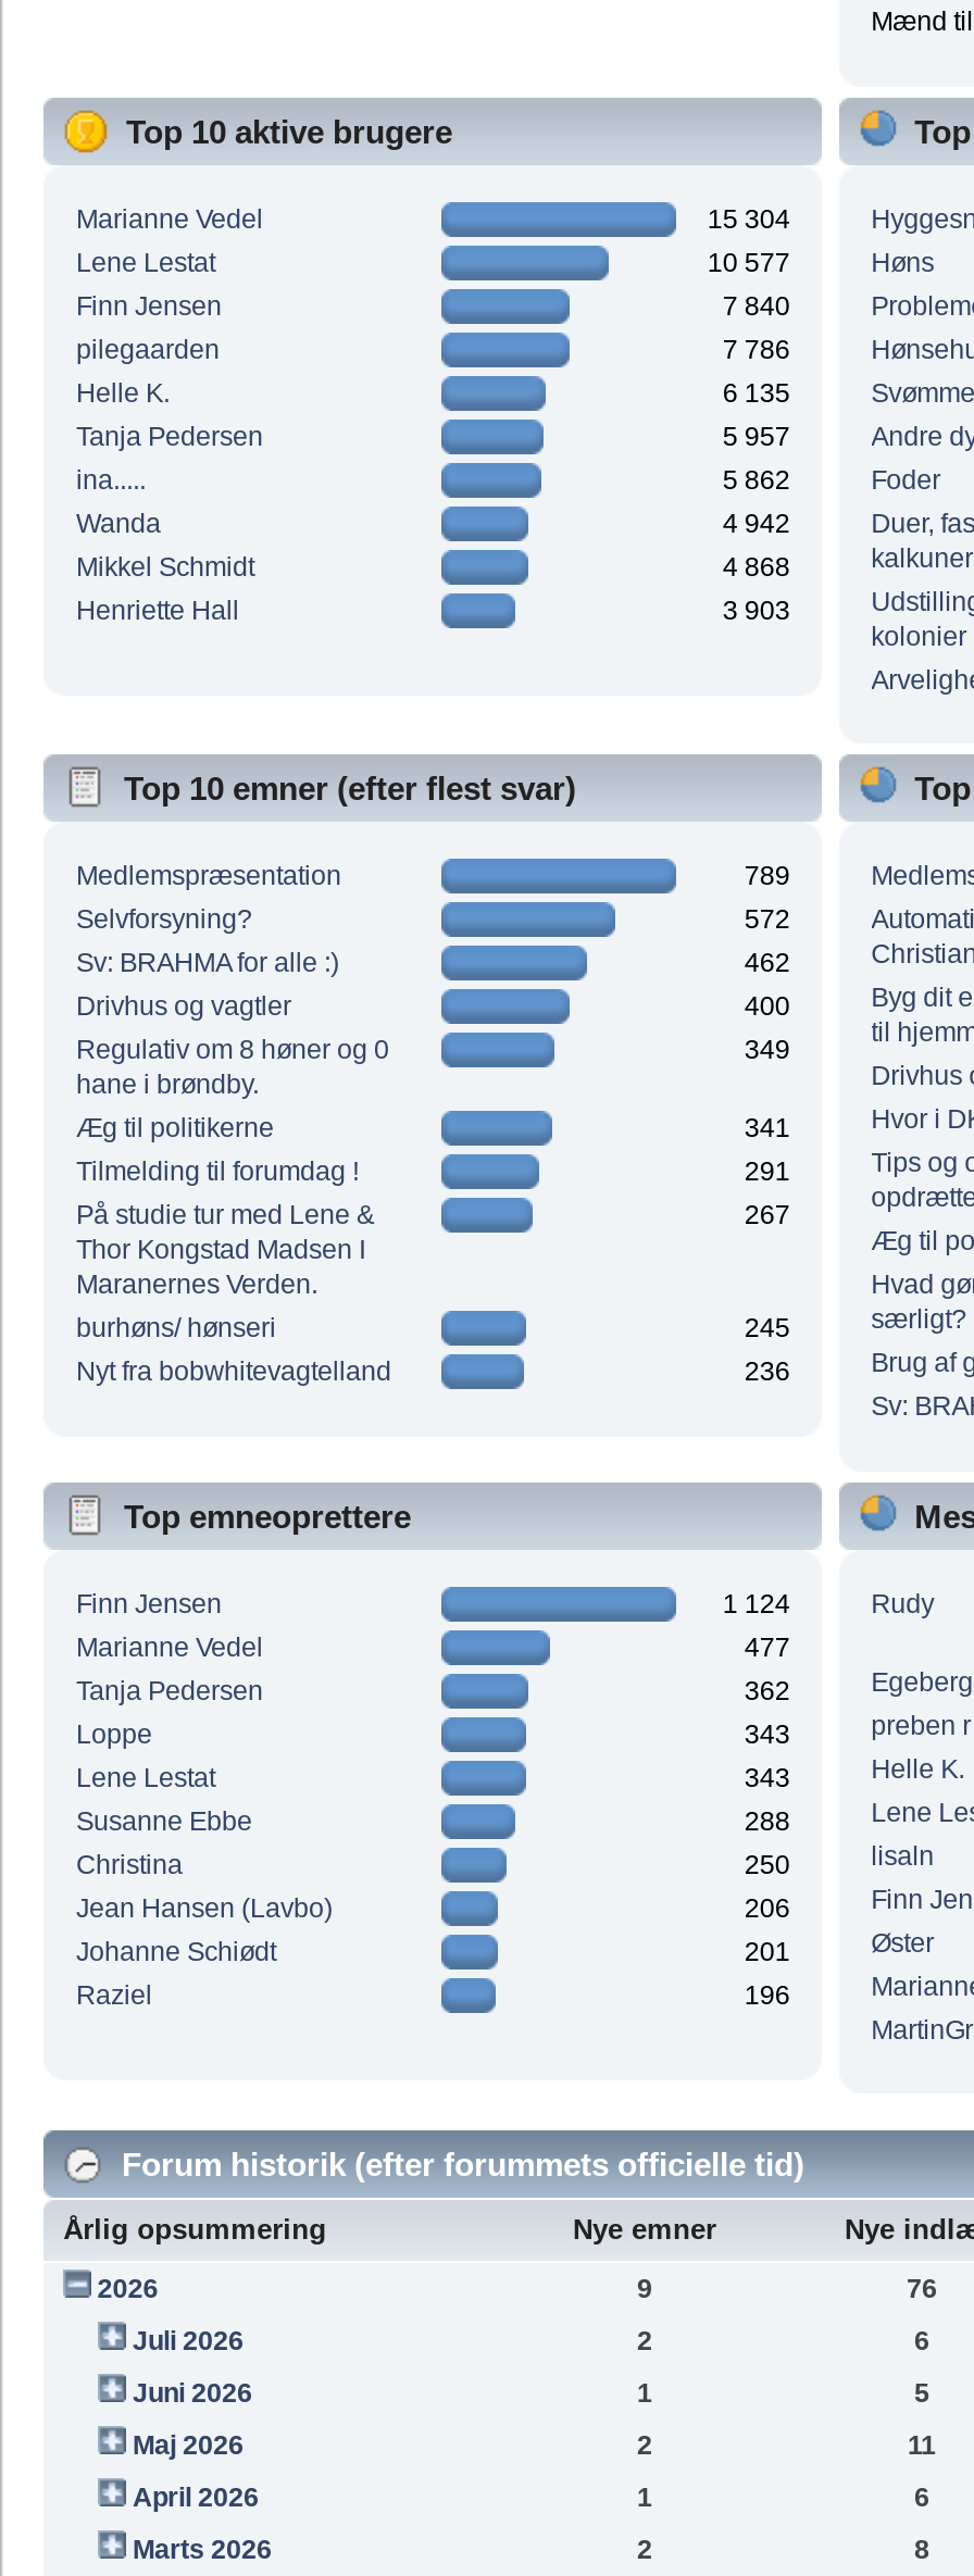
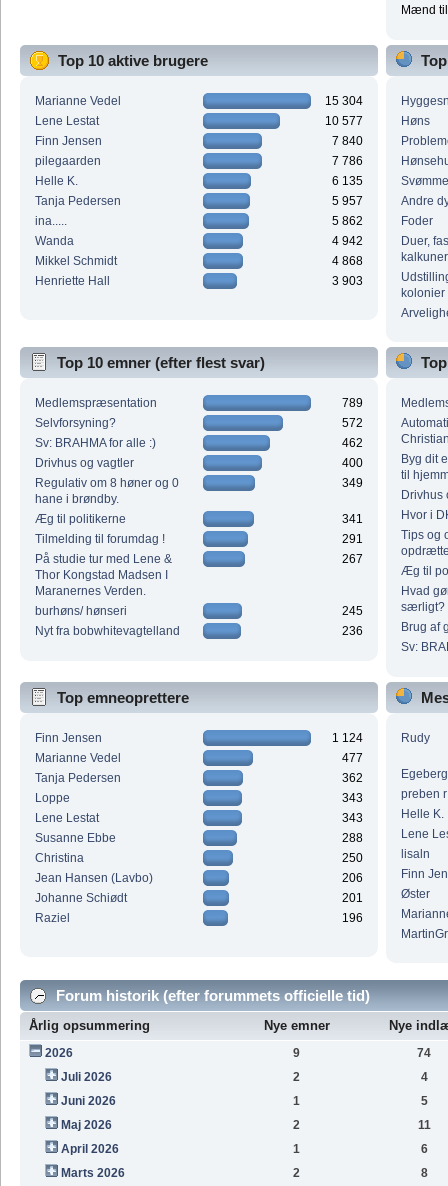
[907,2274,937,2305] 76 -> [417,1046,431,1060] 74
[914,2326,929,2357] 6 -> [420,1070,427,1084] 4

